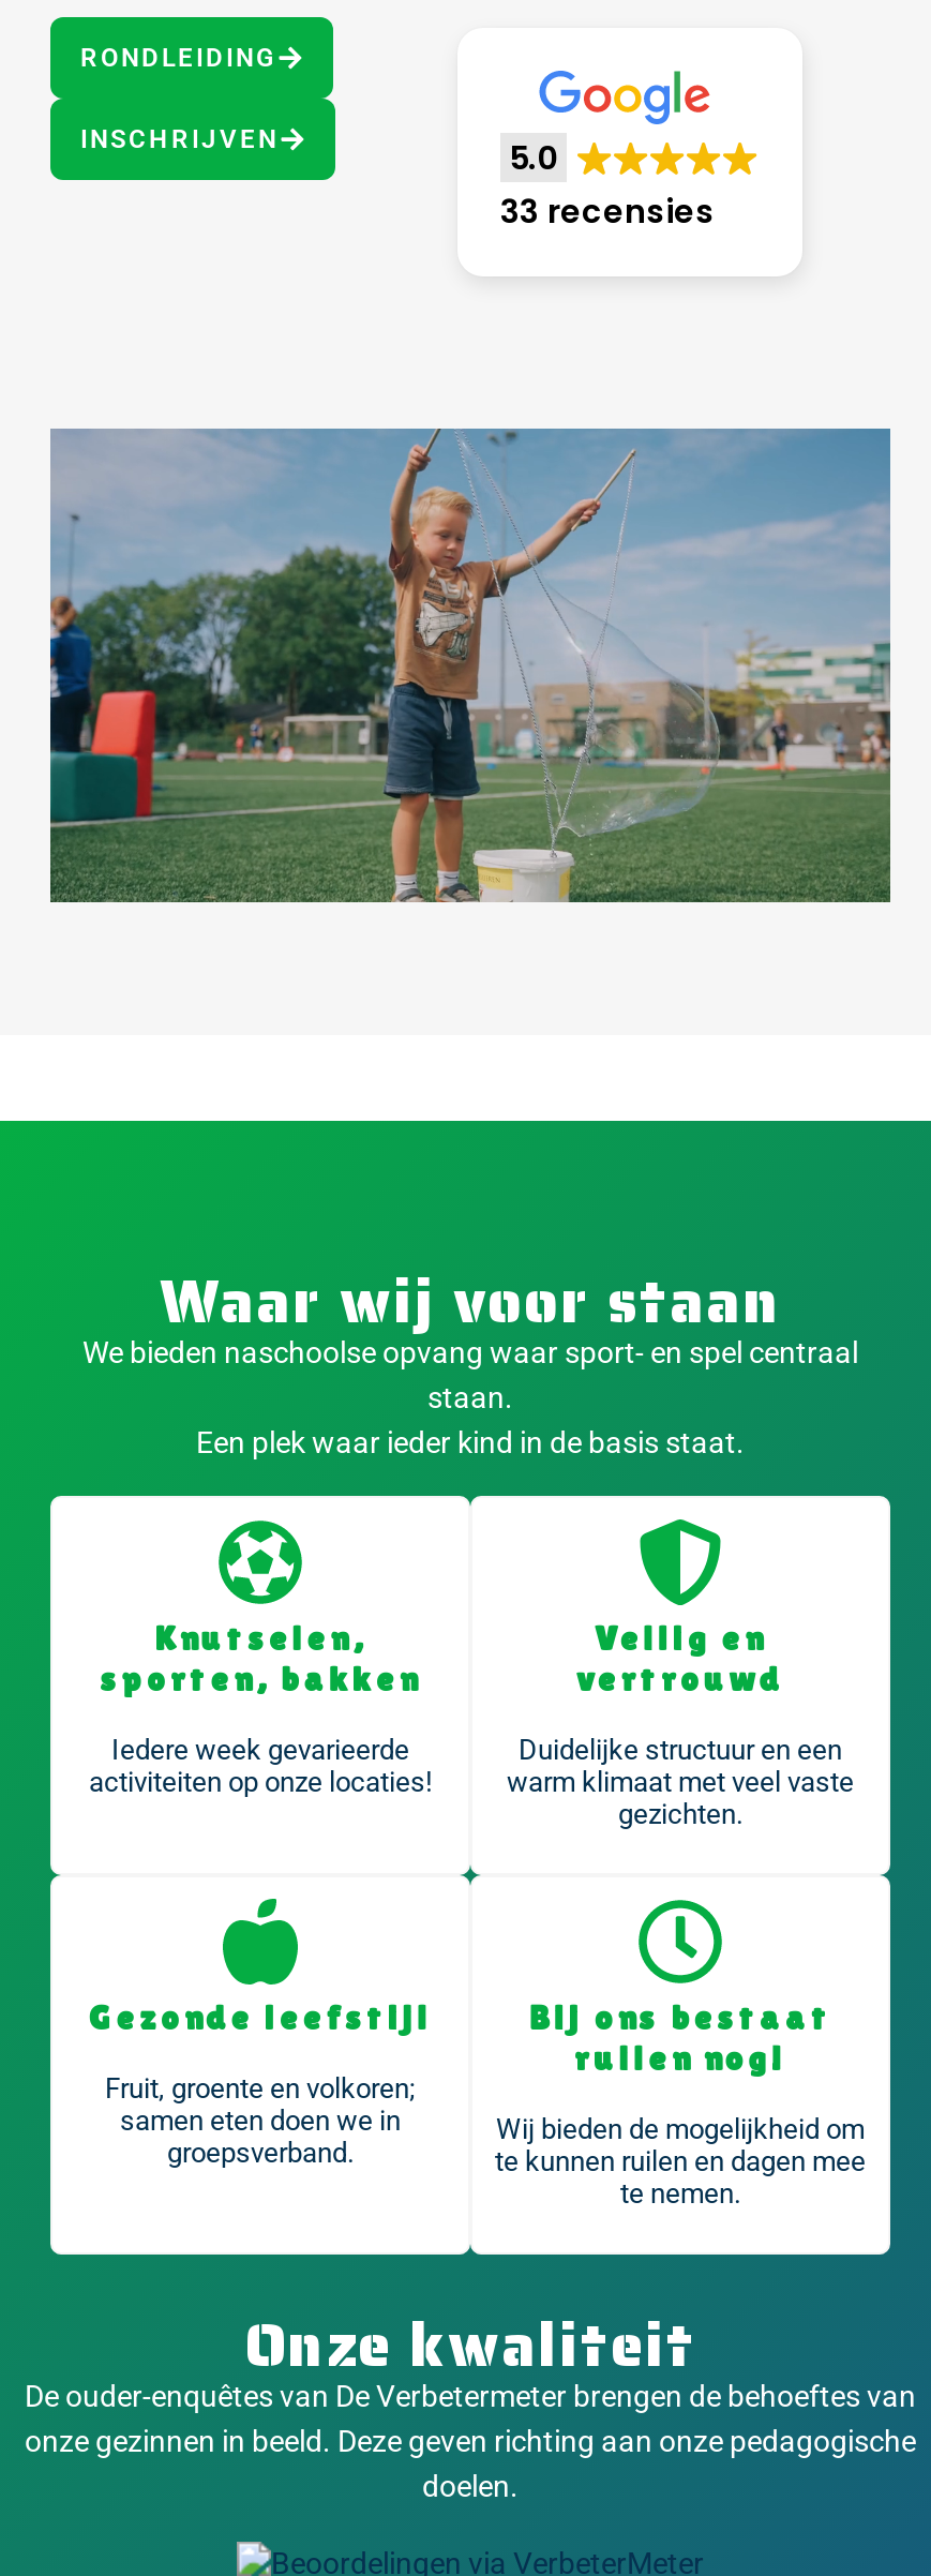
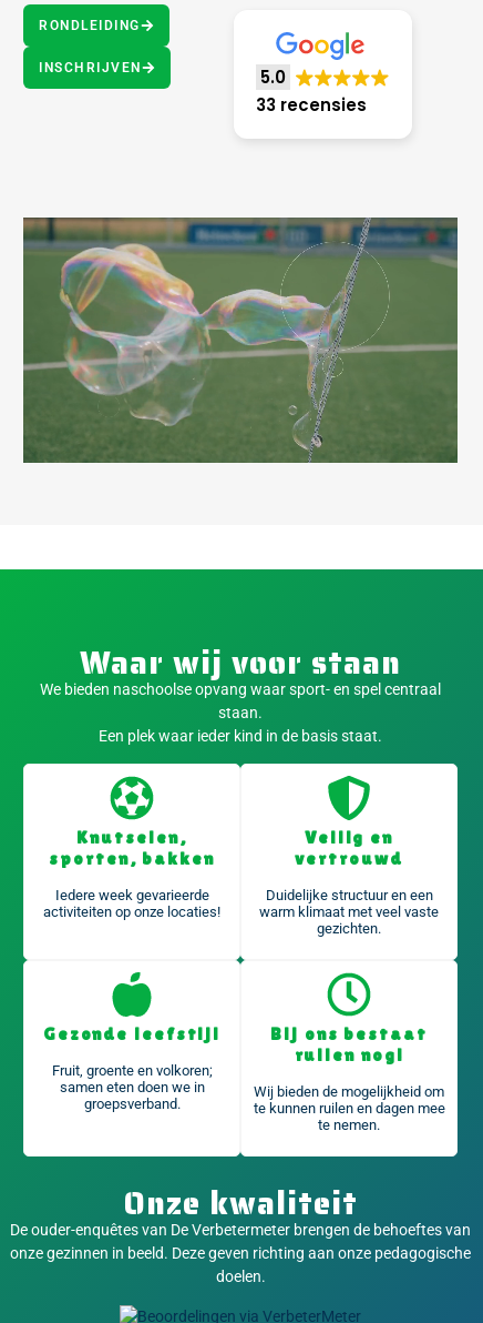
[50,426,890,902] [image] -> [22,216,459,463] [image]

